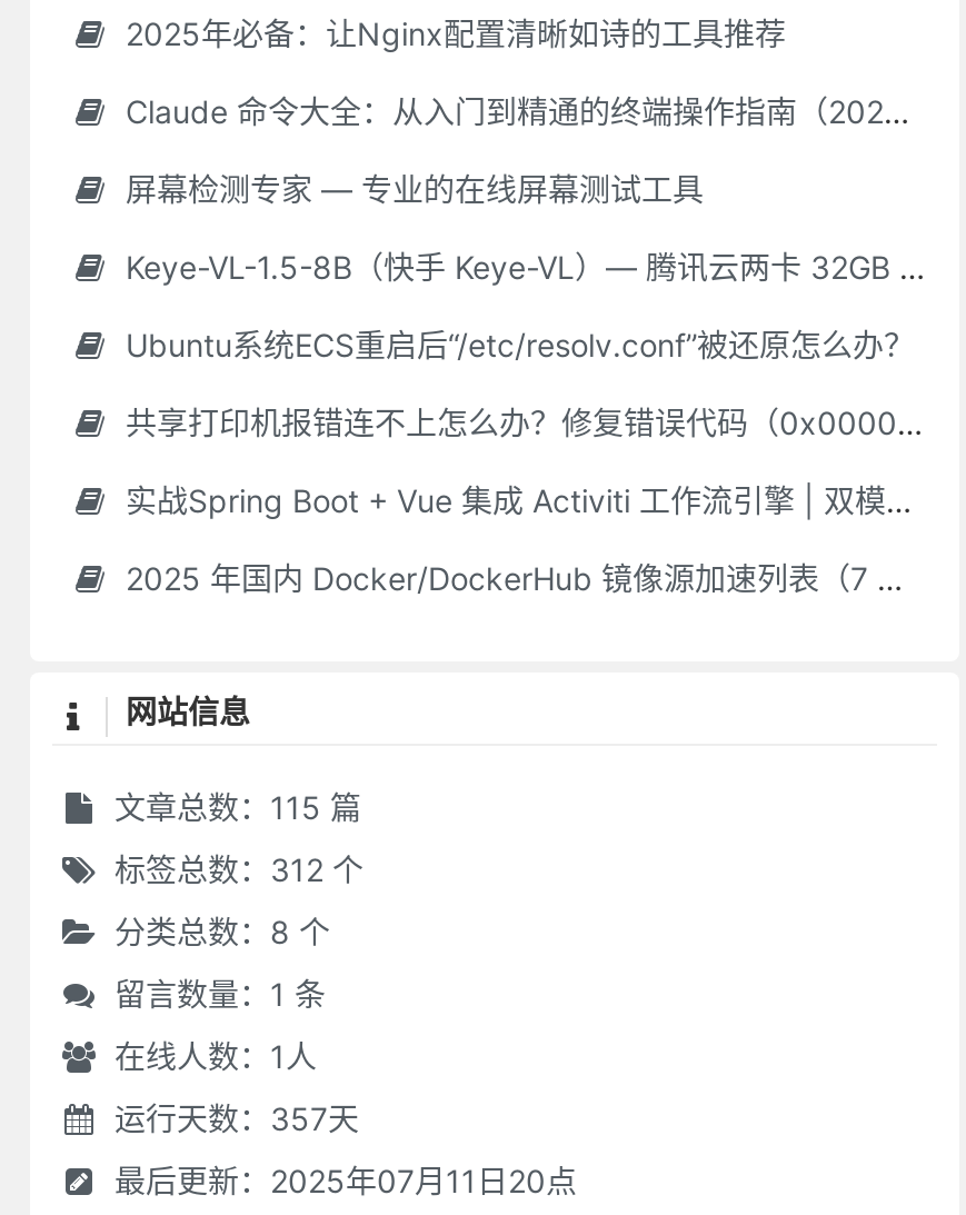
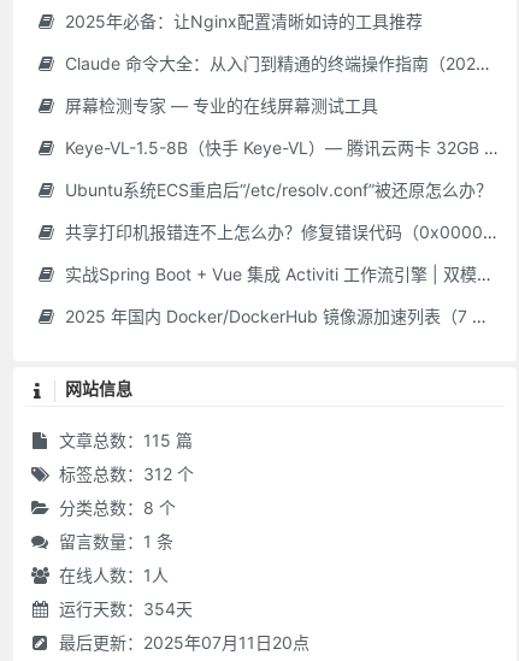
[106,1099,359,1137] 运行天数：357天 -> [54,598,193,619] 运行天数：354天

